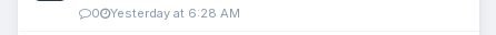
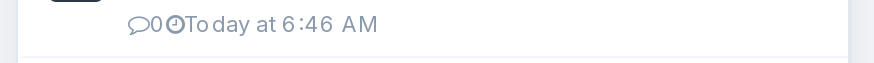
[110,5,240,21] Yesterday at 6:28 AM -> [184,10,378,38] Today at 6:46 AM

